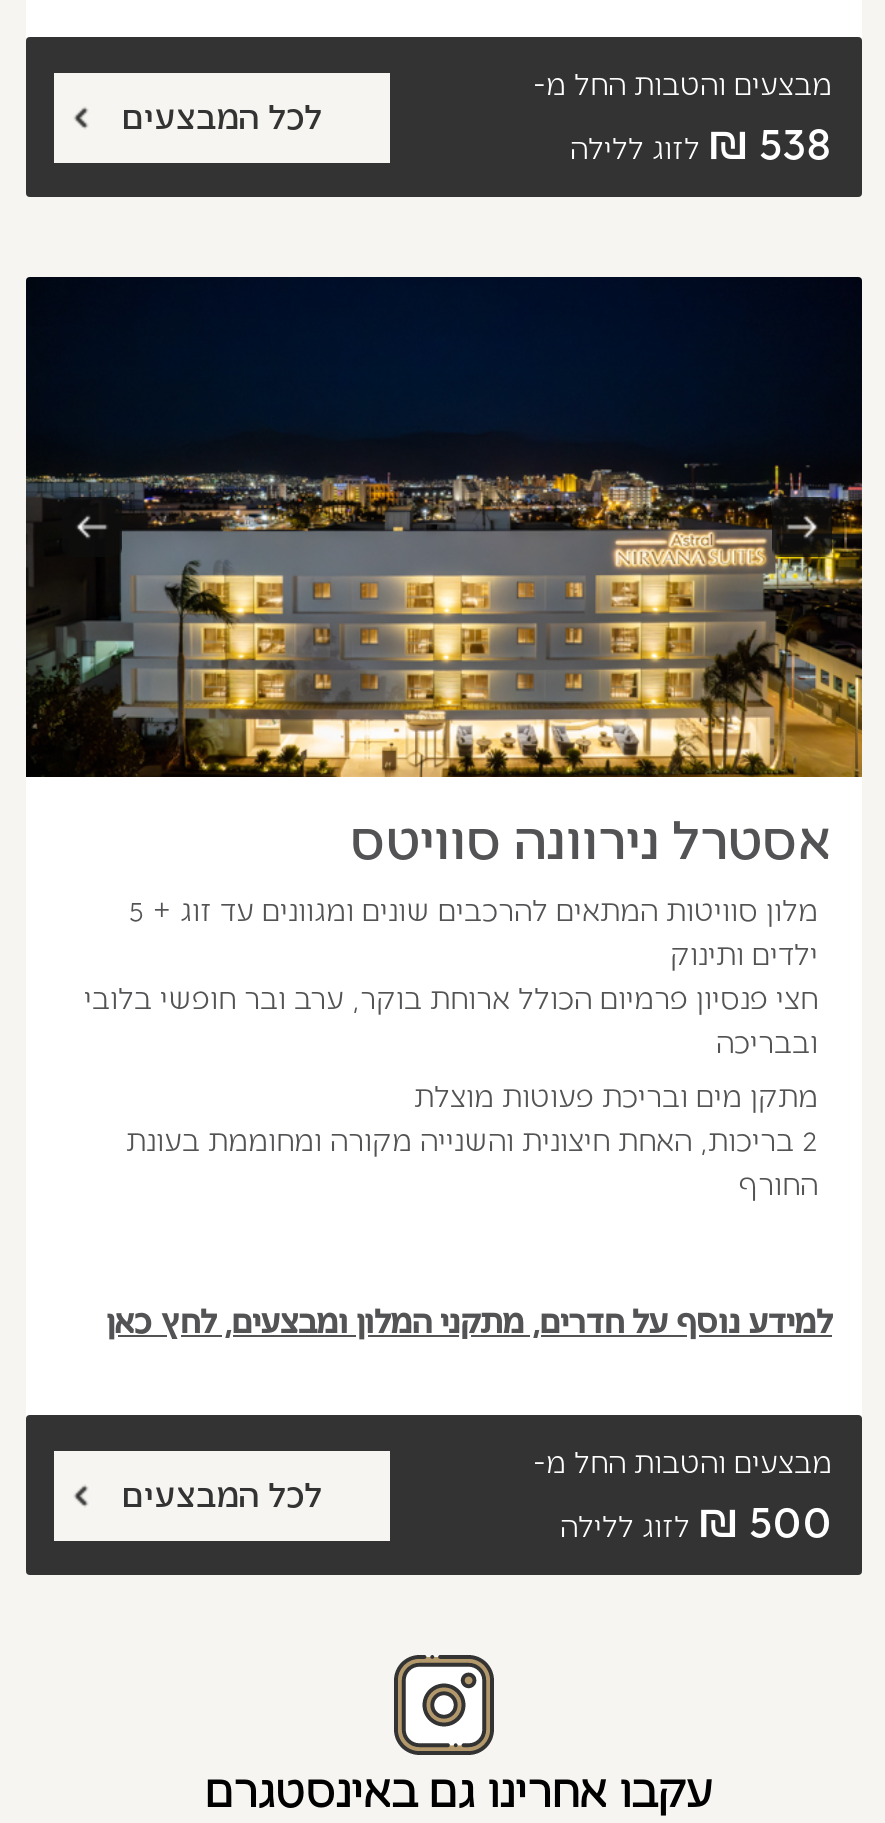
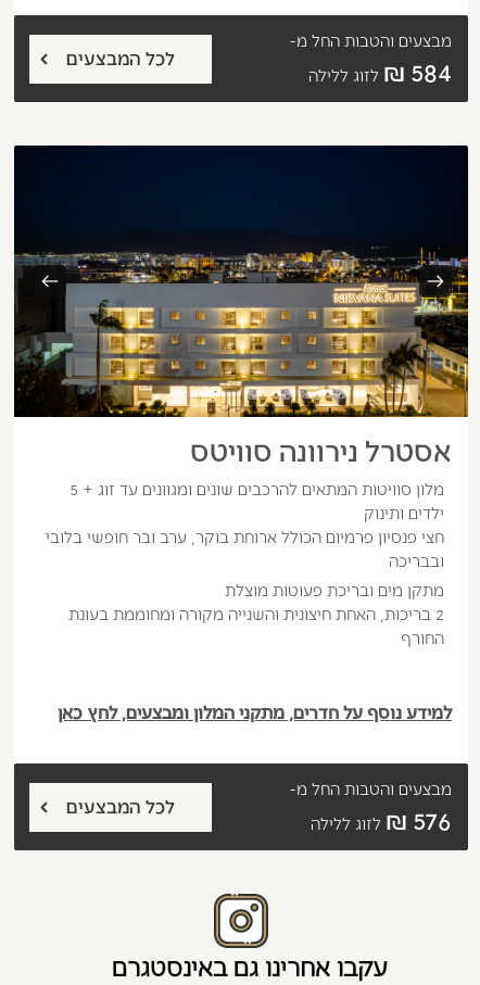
[570,108,832,168] 538 ₪ לזוג ללילה -> [308,54,452,86] 584 ₪ לזוג ללילה
[560,1486,832,1546] 500 ₪ לזוג ללילה -> [311,802,452,835] 576 ₪ לזוג ללילה

